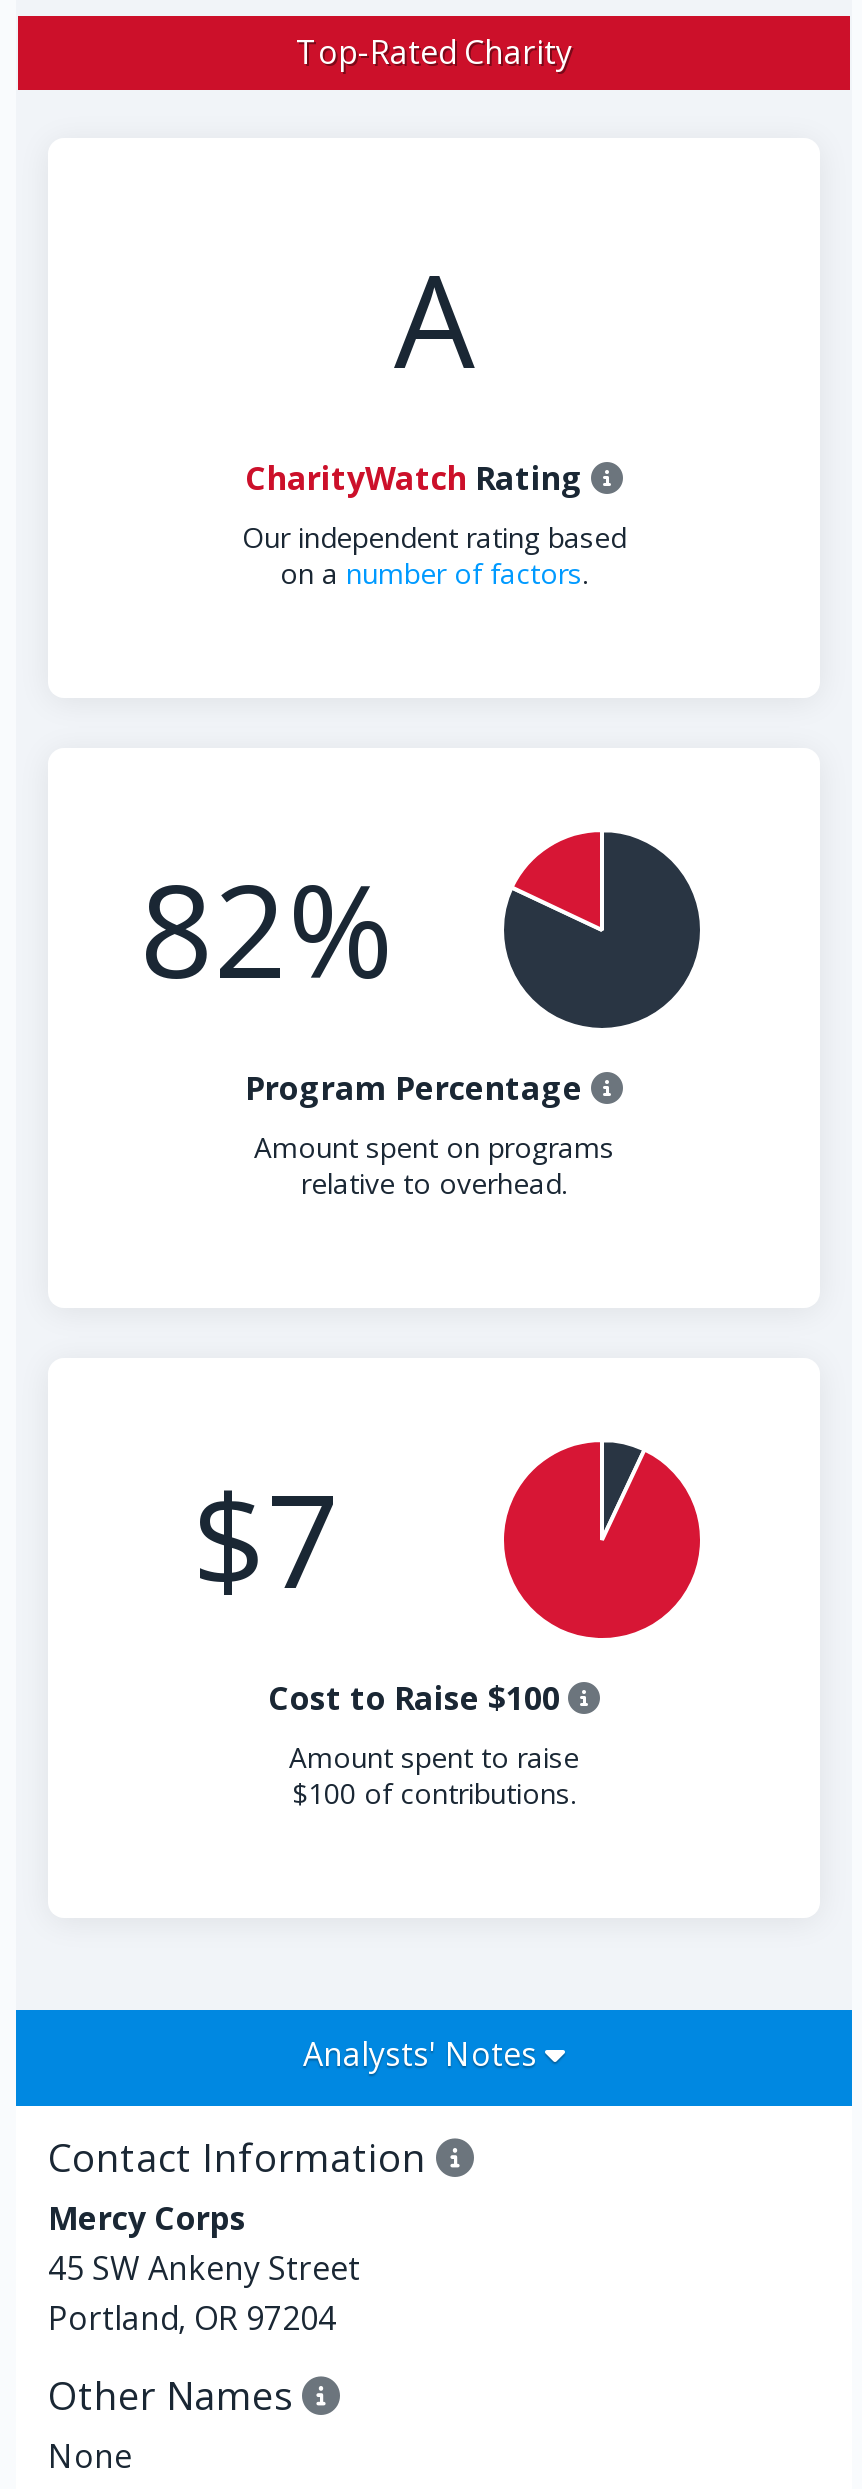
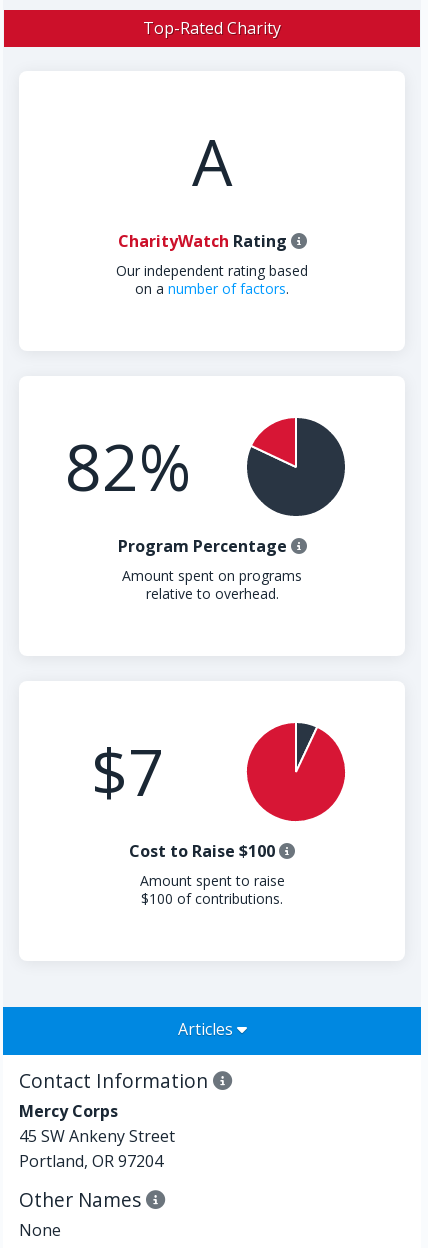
[303,2032,545,2076] Analysts' Notes -> [177,1018,236,1040] Articles

